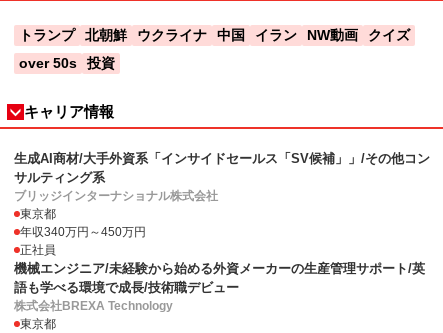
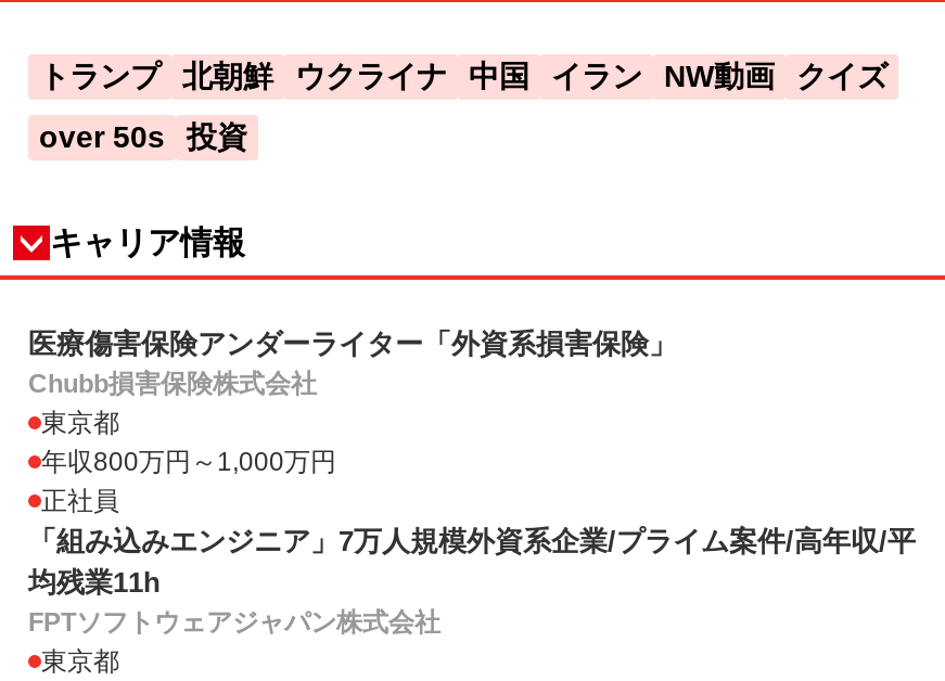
[14,151,430,203] 生成AI商材/大手外資系「インサイドセールス「SV候補」」/その他コン | サルティング系 | ブリッジインターナショナル株式会社 -> [28,328,677,400] 医療傷害保険アンダーライター「外資系損害保険」 | Chubb損害保険株式会社
[20,225,146,239] 年収340万円～450万円 -> [41,448,336,478] 年収800万円～1,000万円
[14,261,425,313] 機械エンジニア/未経験から始める外資メーカーの生産管理サポート/英 | 語も学べる環境で成長/技術職デビュー | 株式会社BREXA Technology -> [28,526,916,638] 「組み込みエンジニア」7万人規模外資系企業/プライム案件/高年収/平 | 均残業11h | FPTソフトウェアジャパン株式会社

